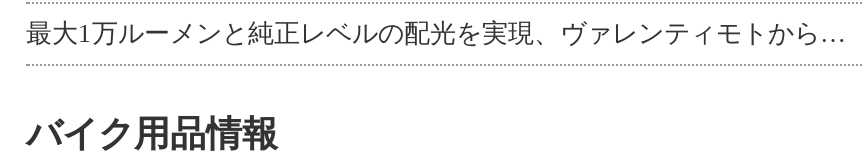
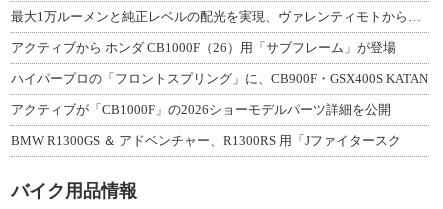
none -> [11,40,428,148] アクティブから ホンダ CB1000F（26）用「サブフレーム」が登場 | ハイパープロの「フロントスプリング」に、CB900F・GSX400S KATAN | アクティブが「CB1000F」の2026ショーモデルパーツ詳細を公開 | BMW R1300GS ＆ アドベンチャー、R1300RS 用「Jファイタースク

